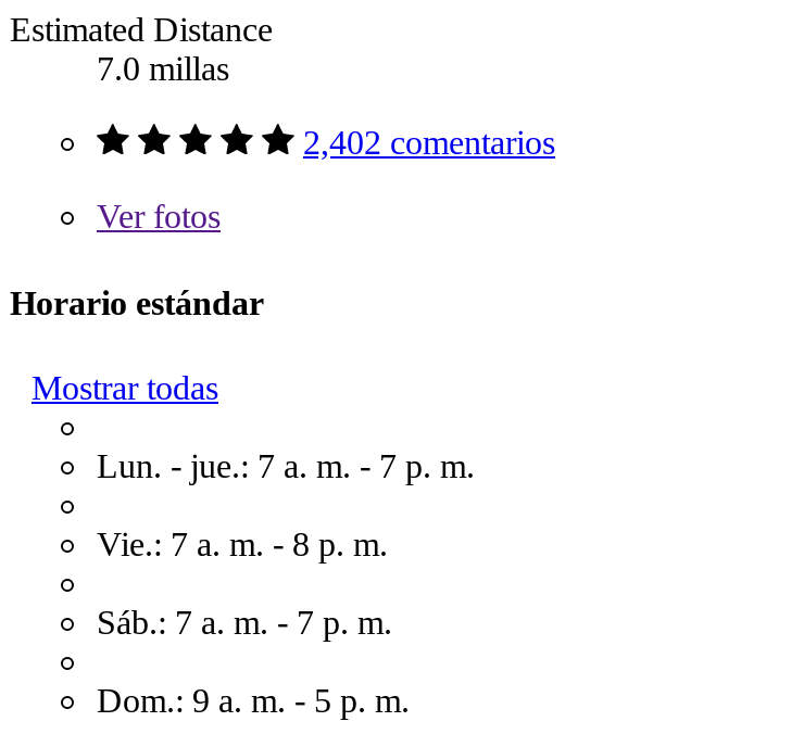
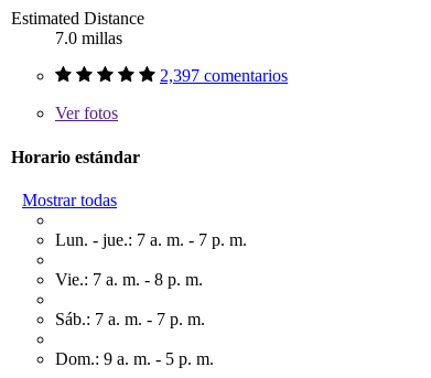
[303,125,555,162] 2,402 comentarios -> [160,67,288,85] 2,397 comentarios

